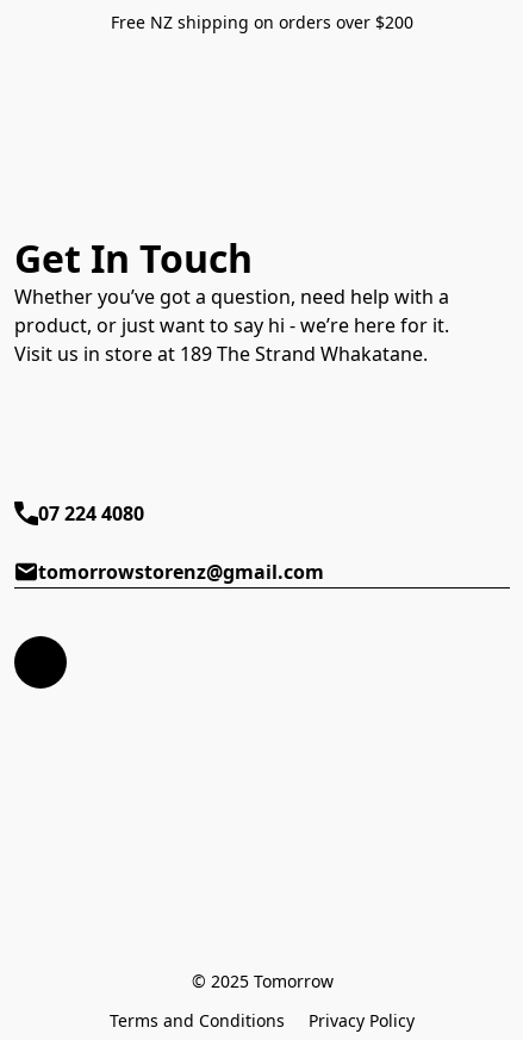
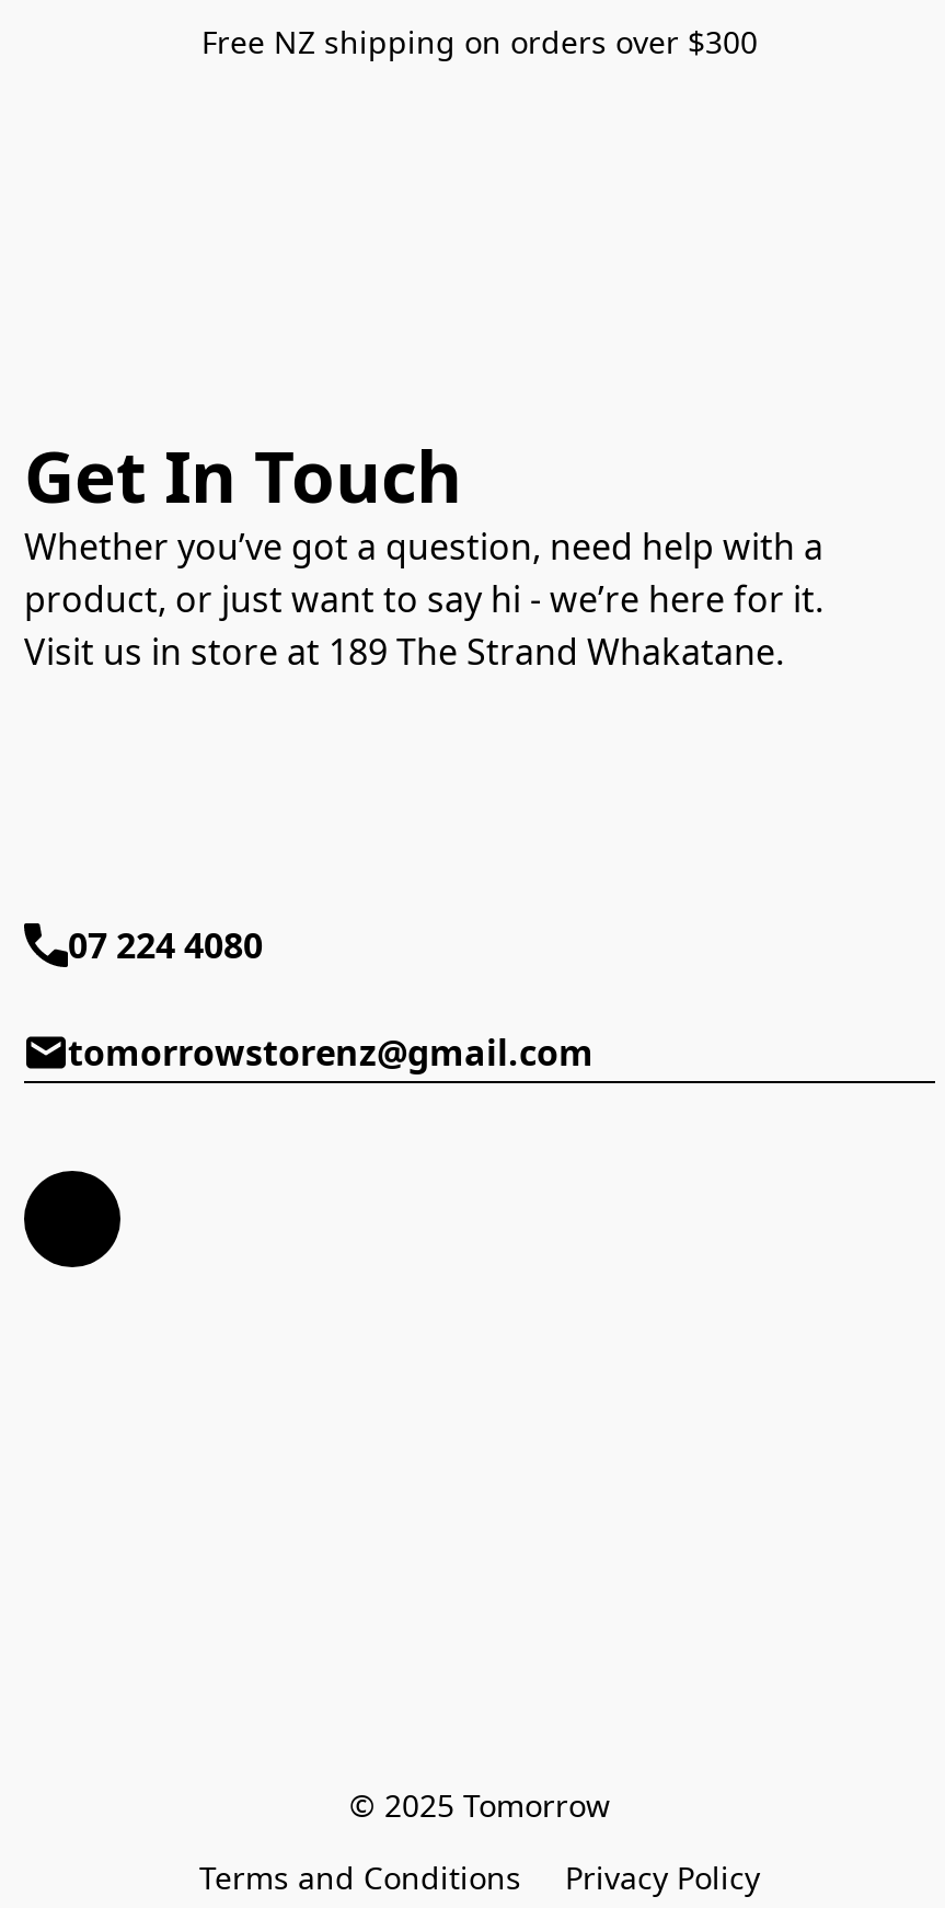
[111,11,413,33] Free NZ shipping on orders over $200 -> [201,21,758,62] Free NZ shipping on orders over $300

